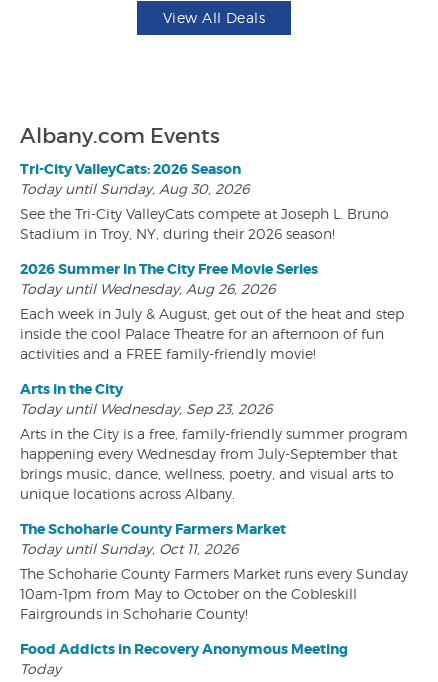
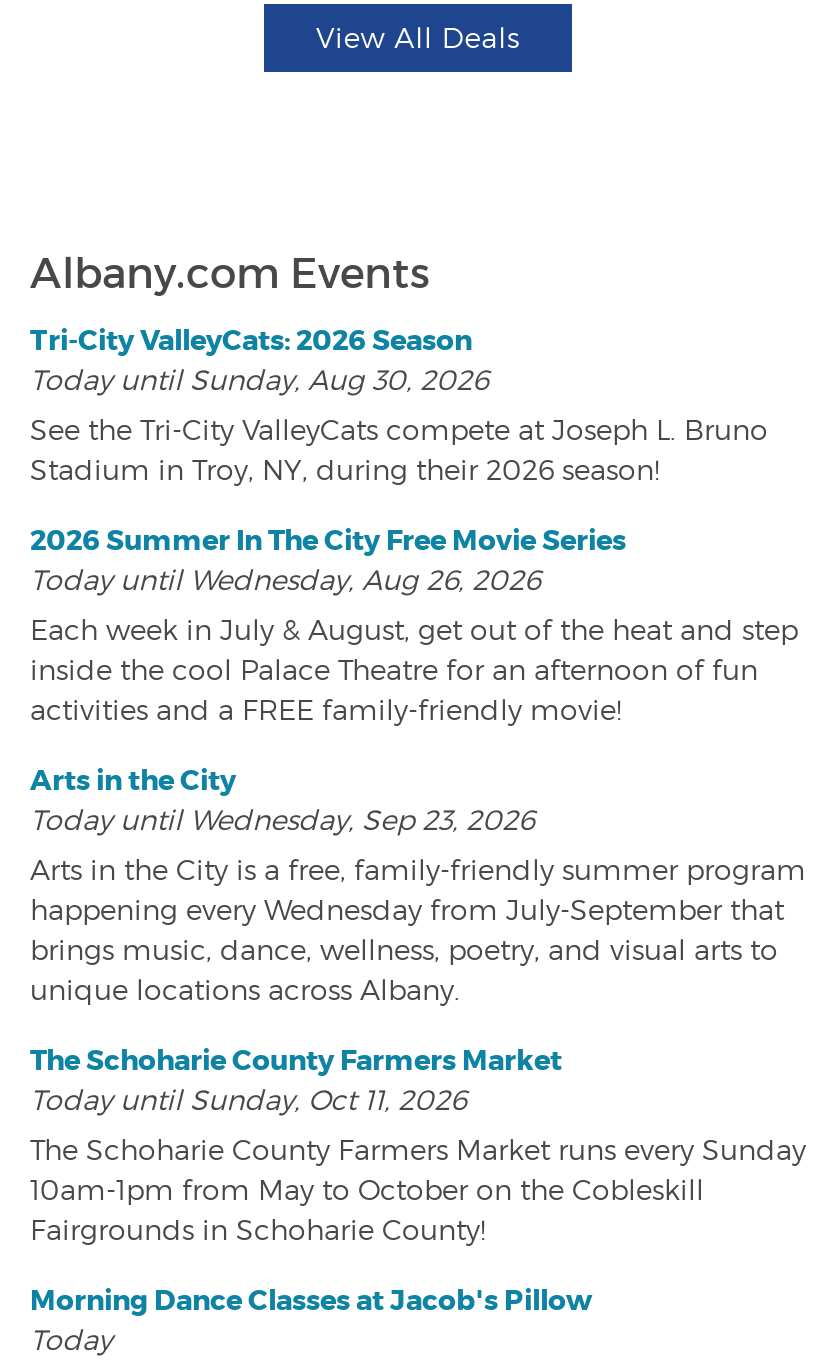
[20,640,348,658] Food Addicts in Recovery Anonymous Meeting -> [30,1282,592,1318] Morning Dance Classes at Jacob's Pillow

